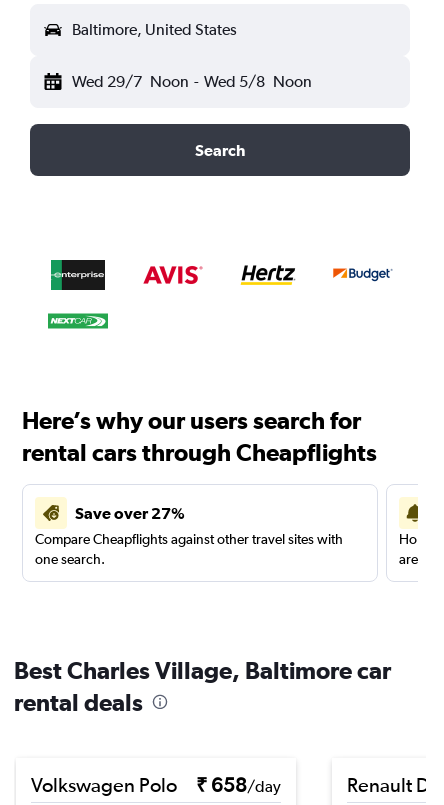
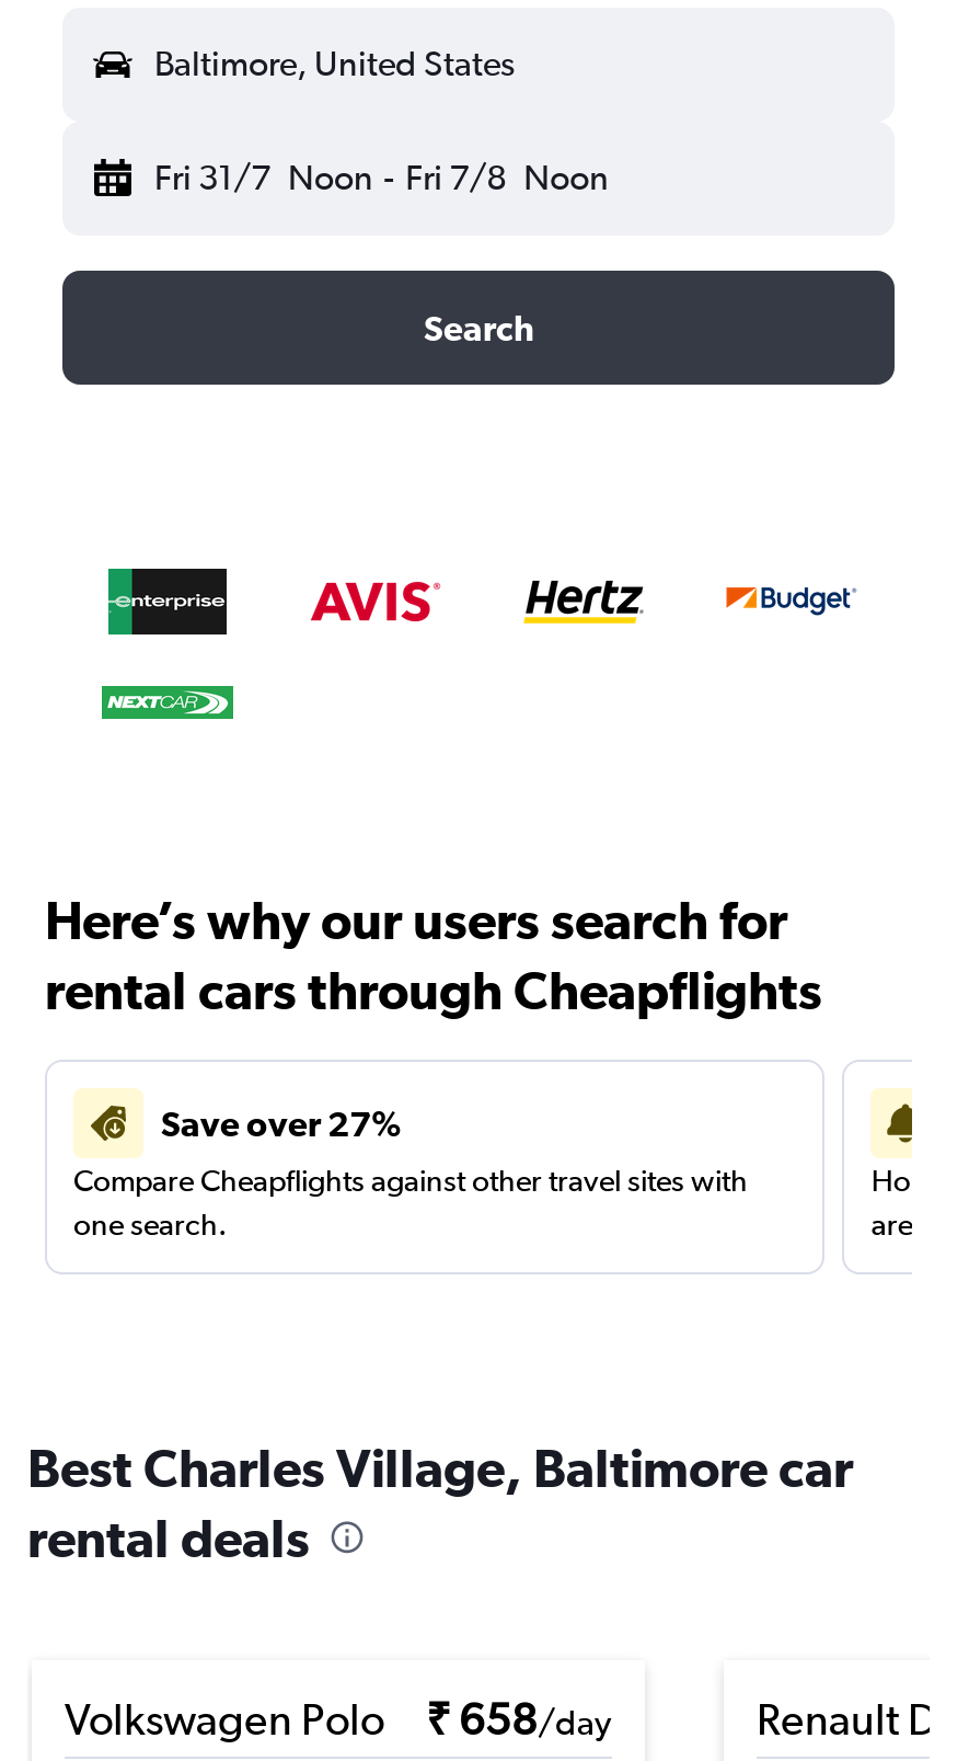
[72,72,312,91] Wed 29/7 Noon - Wed 5/8 Noon -> [154,157,609,198] Fri 31/7 Noon - Fri 7/8 Noon

